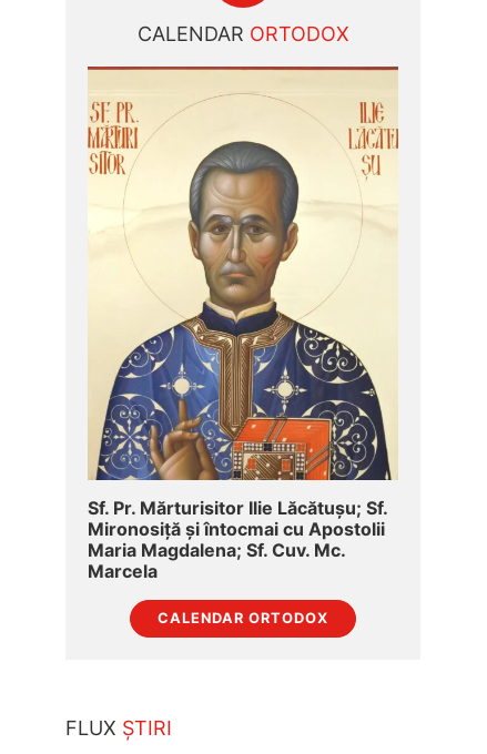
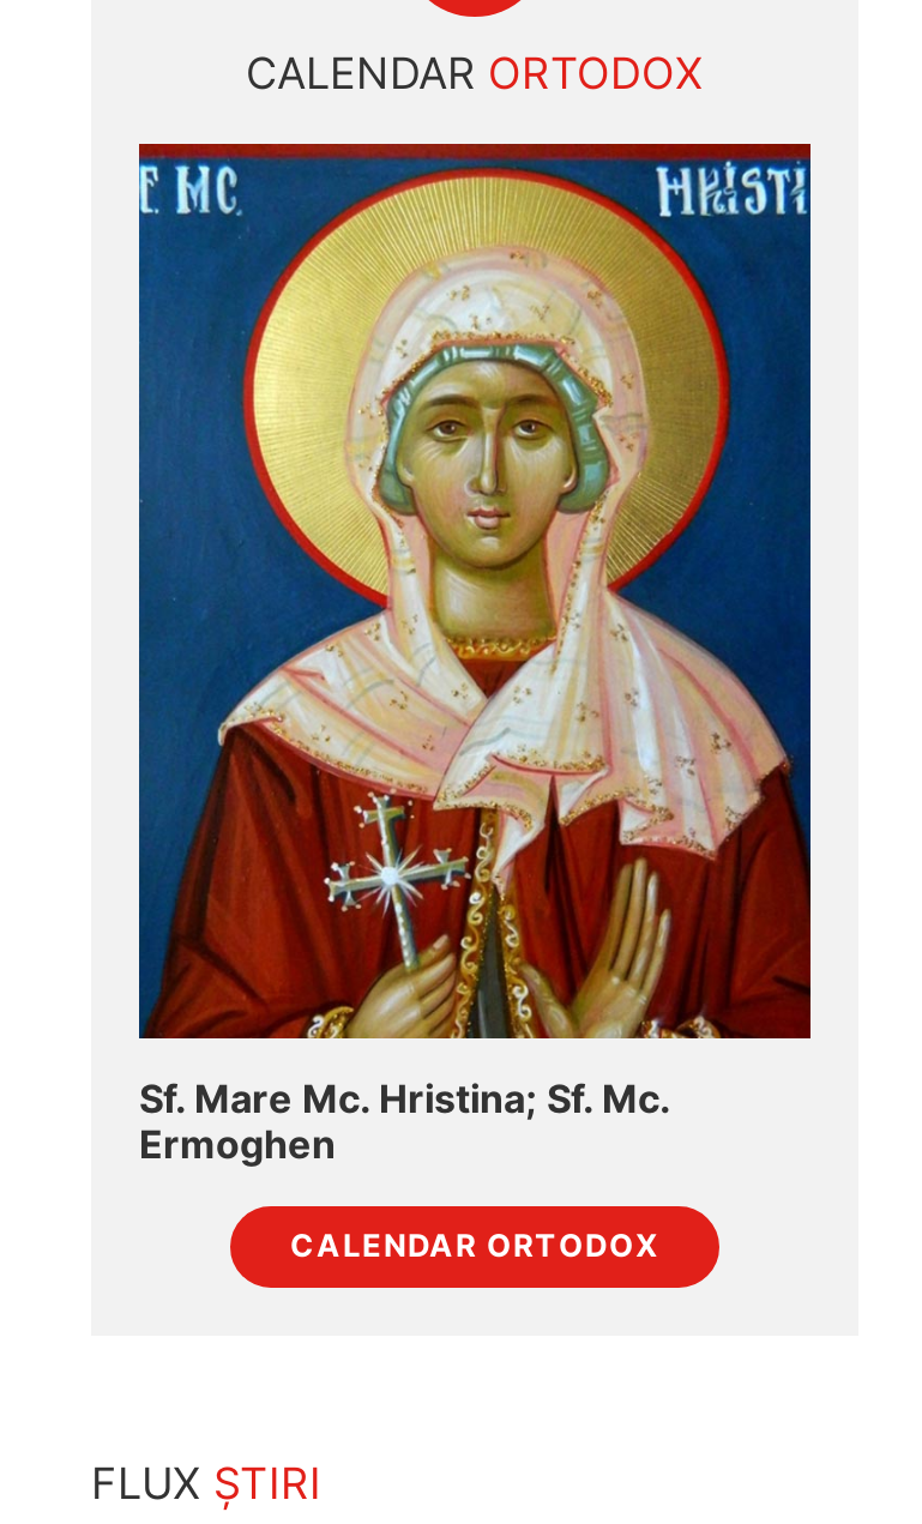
[87,67,399,481] [image] -> [137,146,813,966] [image]
[88,497,387,582] Sf. Pr. Mărturisitor Ilie Lăcătușu; Sf. | Mironosiță şi întocmai cu Apostolii | Maria Magdalena; Sf. Cuv. Mc. | Marcela -> [139,1075,669,1169] Sf. Mare Mc. Hristina; Sf. Mc. | Ermoghen

